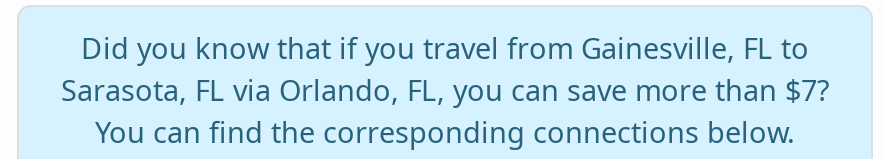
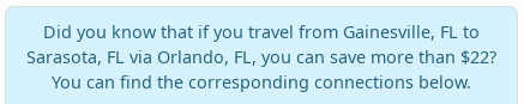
[61,70,829,108] Sarasota, FL via Orlando, FL, you can save more than $7? -> [26,45,496,68] Sarasota, FL via Orlando, FL, you can save more than $22?

